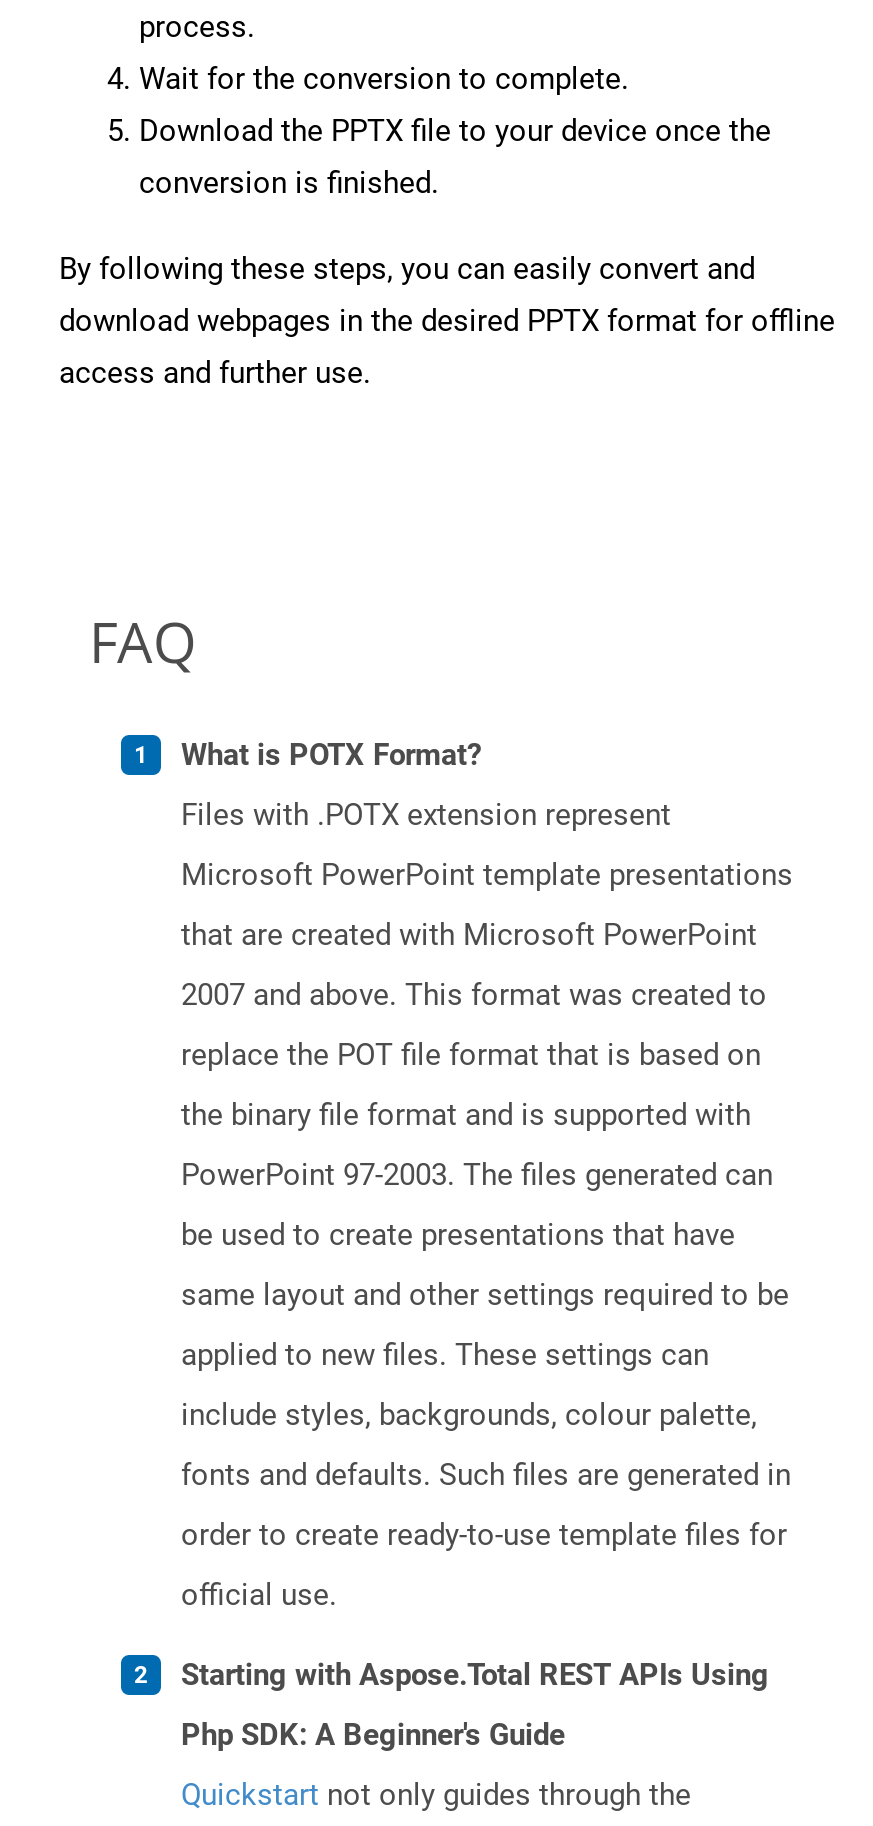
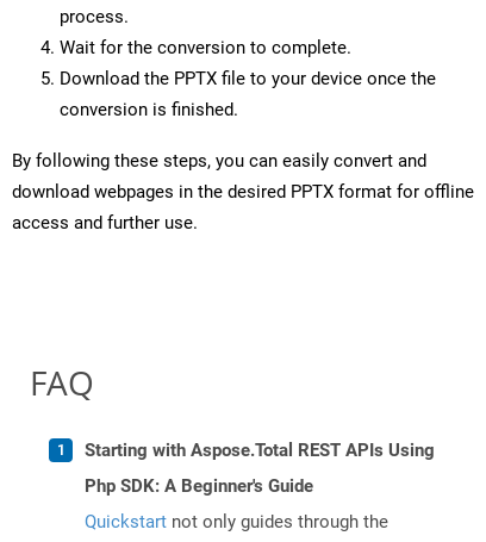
[181,737,793,1613] What is POTX Format? | Files with .POTX extension represent | Microsoft PowerPoint template presentations | that are created with Microsoft PowerPoint | 2007 and above. This format was created to | replace the POT file format that is based on | the binary file format and is supported with | PowerPoint 97-2003. The files generated can | be used to create presentations that have | same layout and other settings required to be | applied to new files. These settings can | include styles, backgrounds, colour palette, | fonts and defaults. Such files are generated in | order to create ready-to-use template files for | official use. -> none

